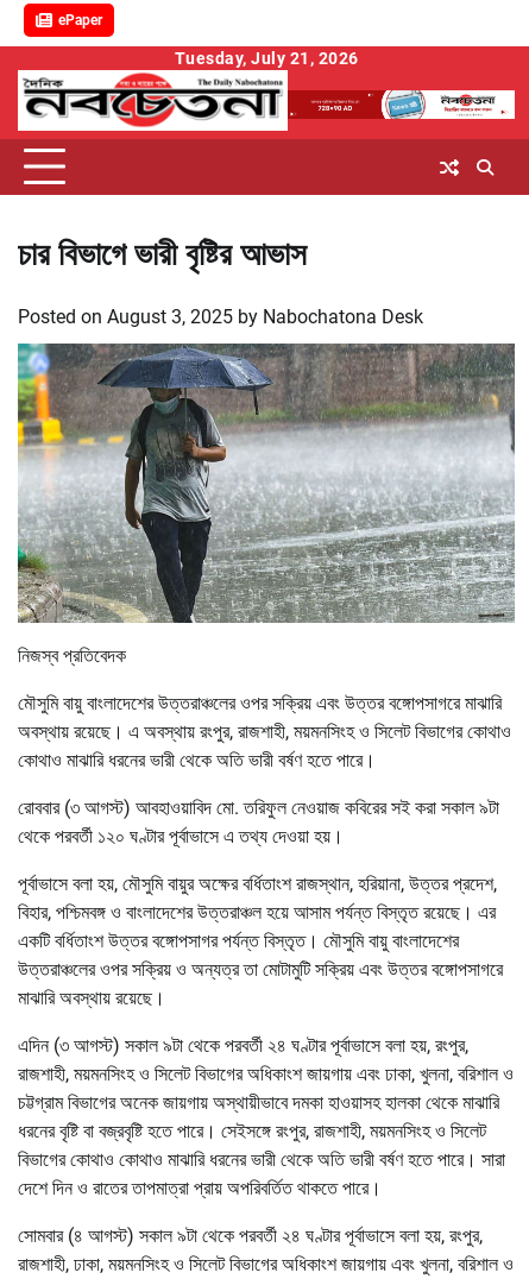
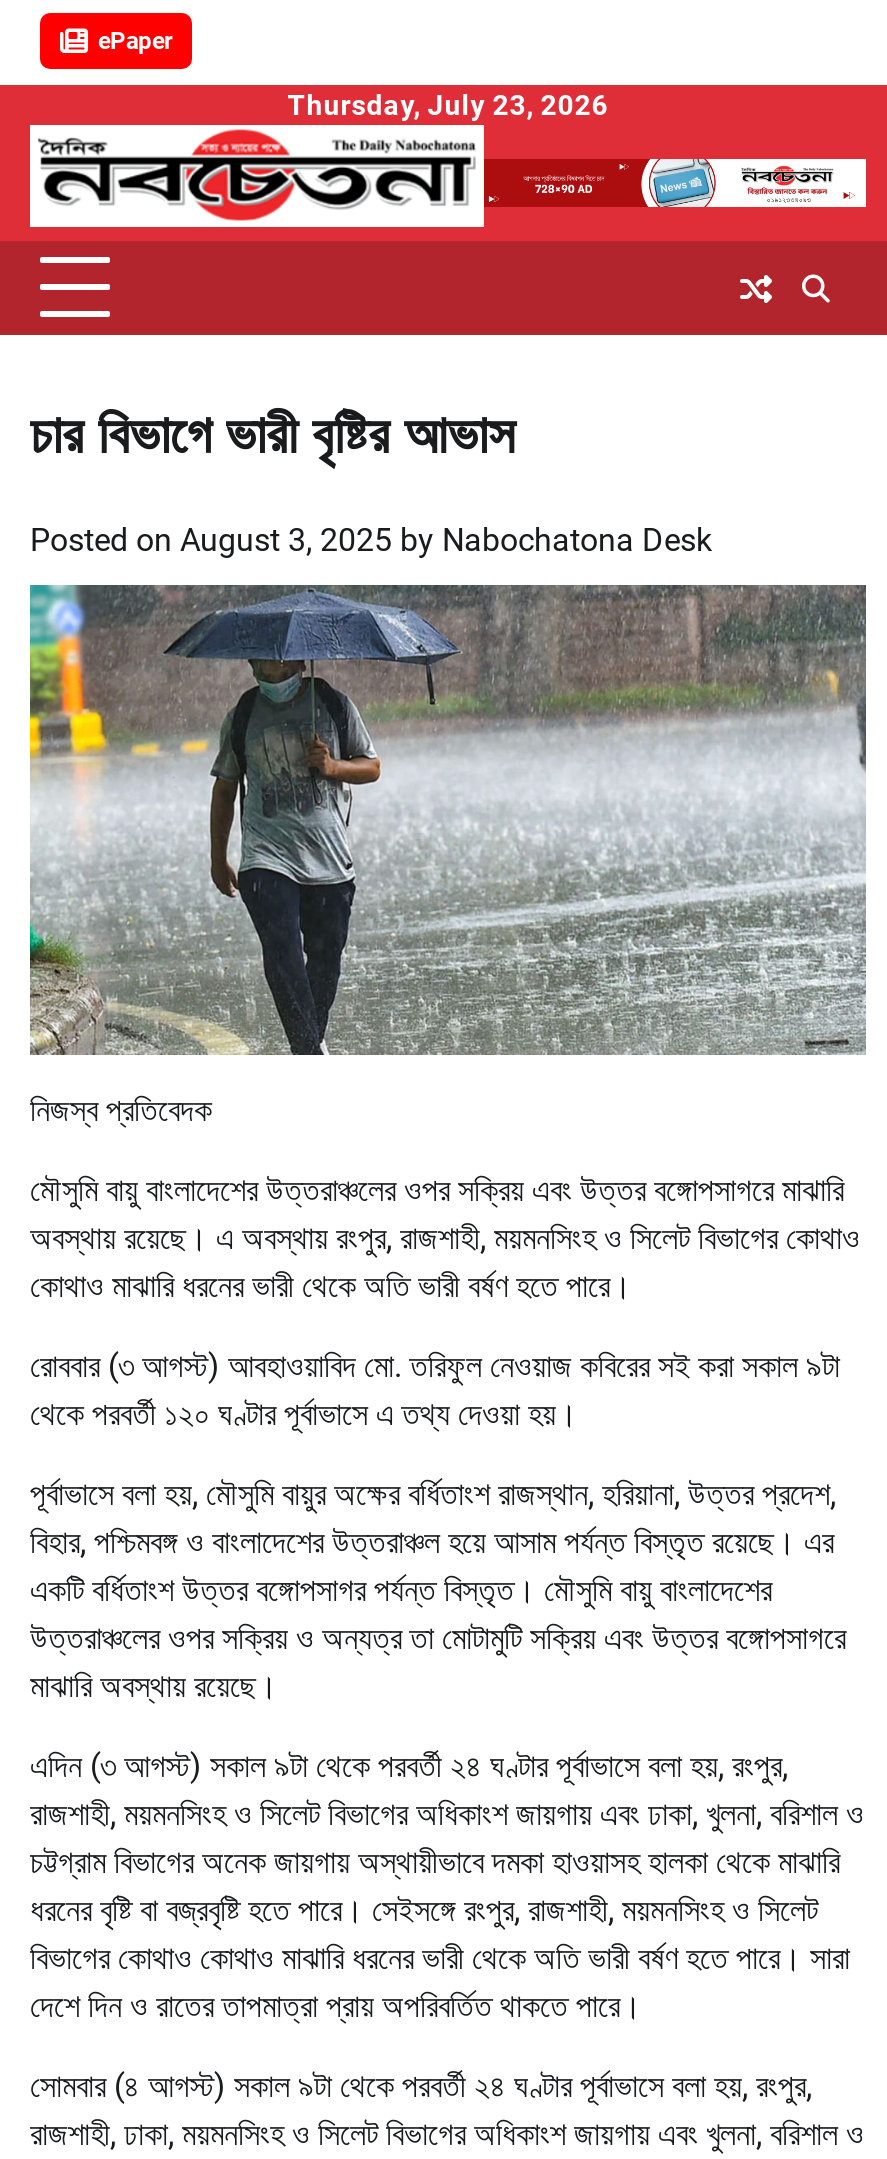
[174,49,358,68] Tuesday, July 21, 2026 -> [288,89,608,121] Thursday, July 23, 2026

